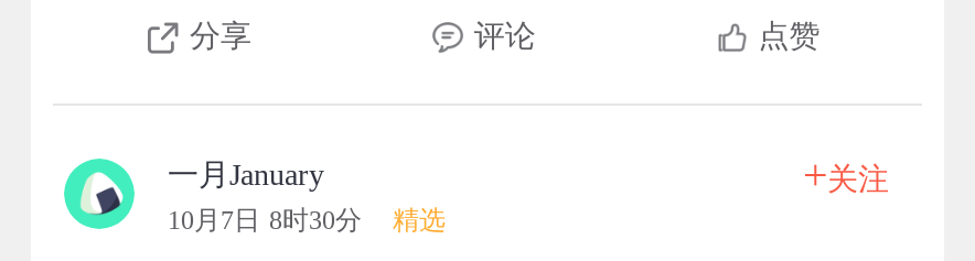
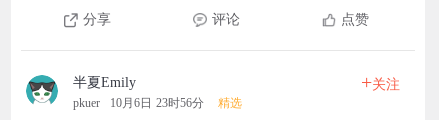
[62,156,362,236] [image] | 一月January | 10月7日 8时30分 -> [25,74,204,110] [image] | 半夏Emily | pkuer | 10月6日 23时56分

